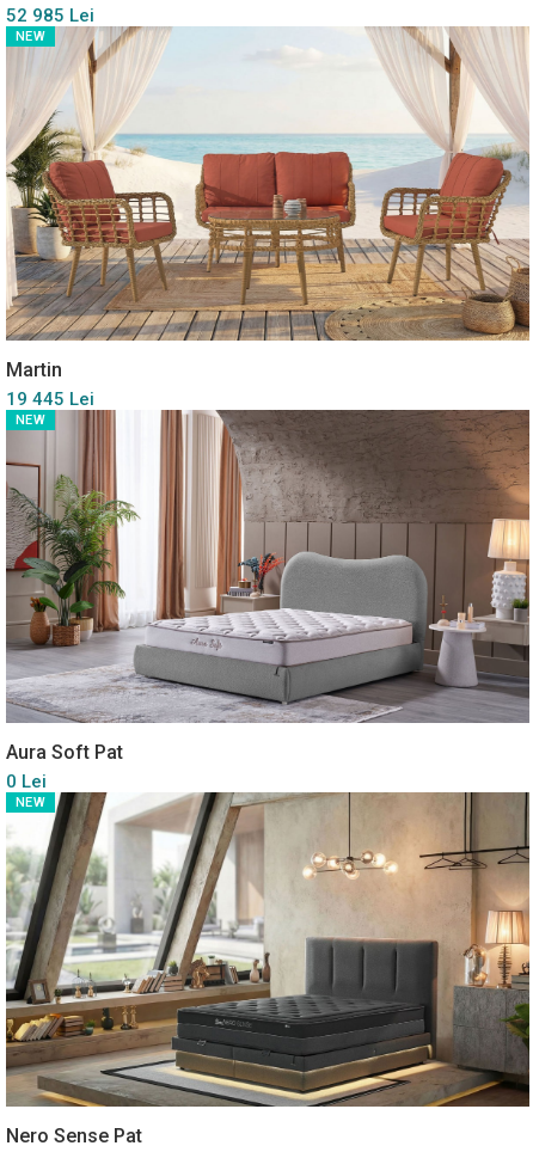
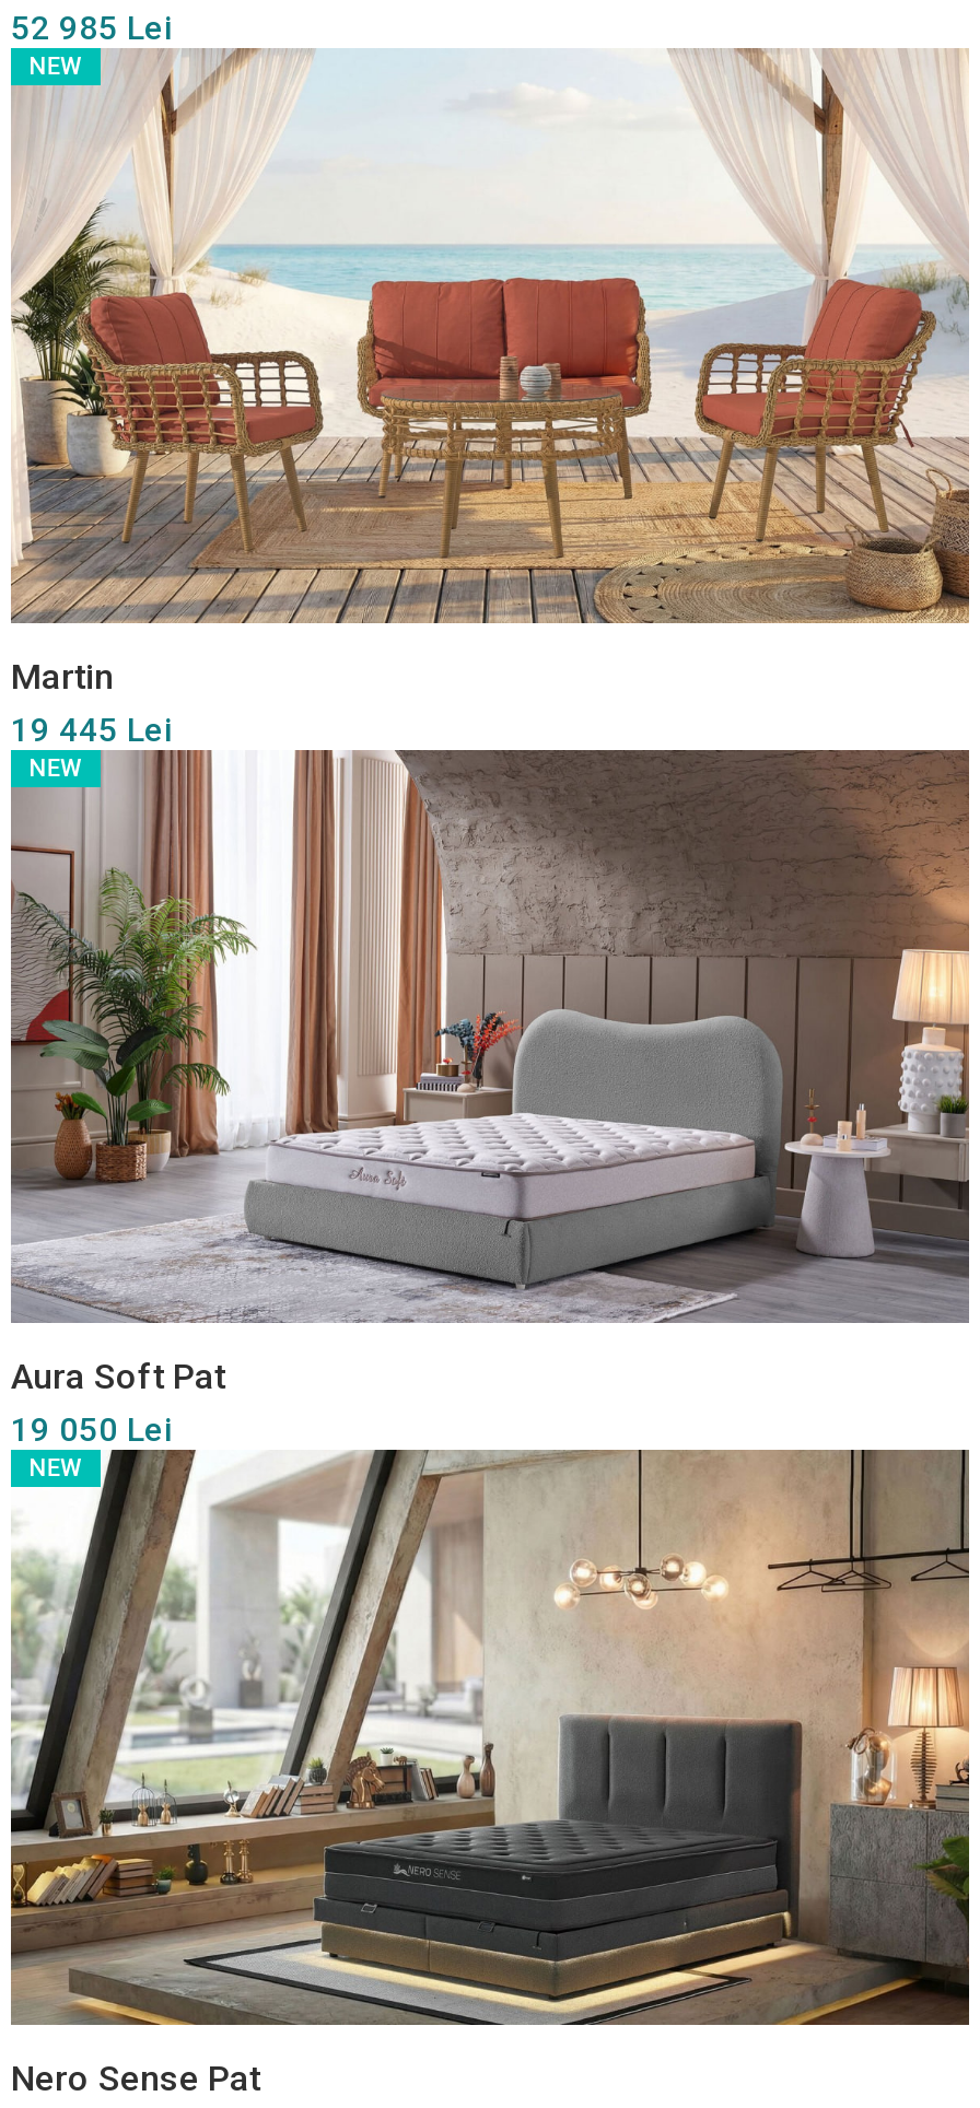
[6,771,47,793] 0 Lei -> [11,1411,173,1450] 19 050 Lei

